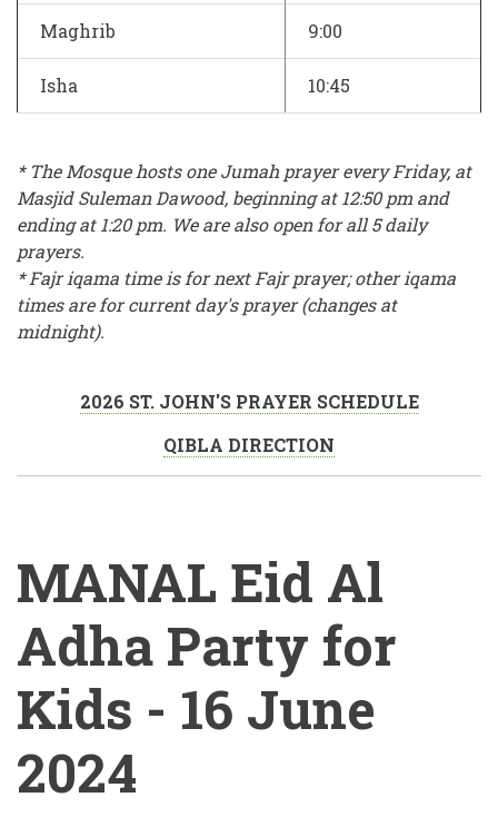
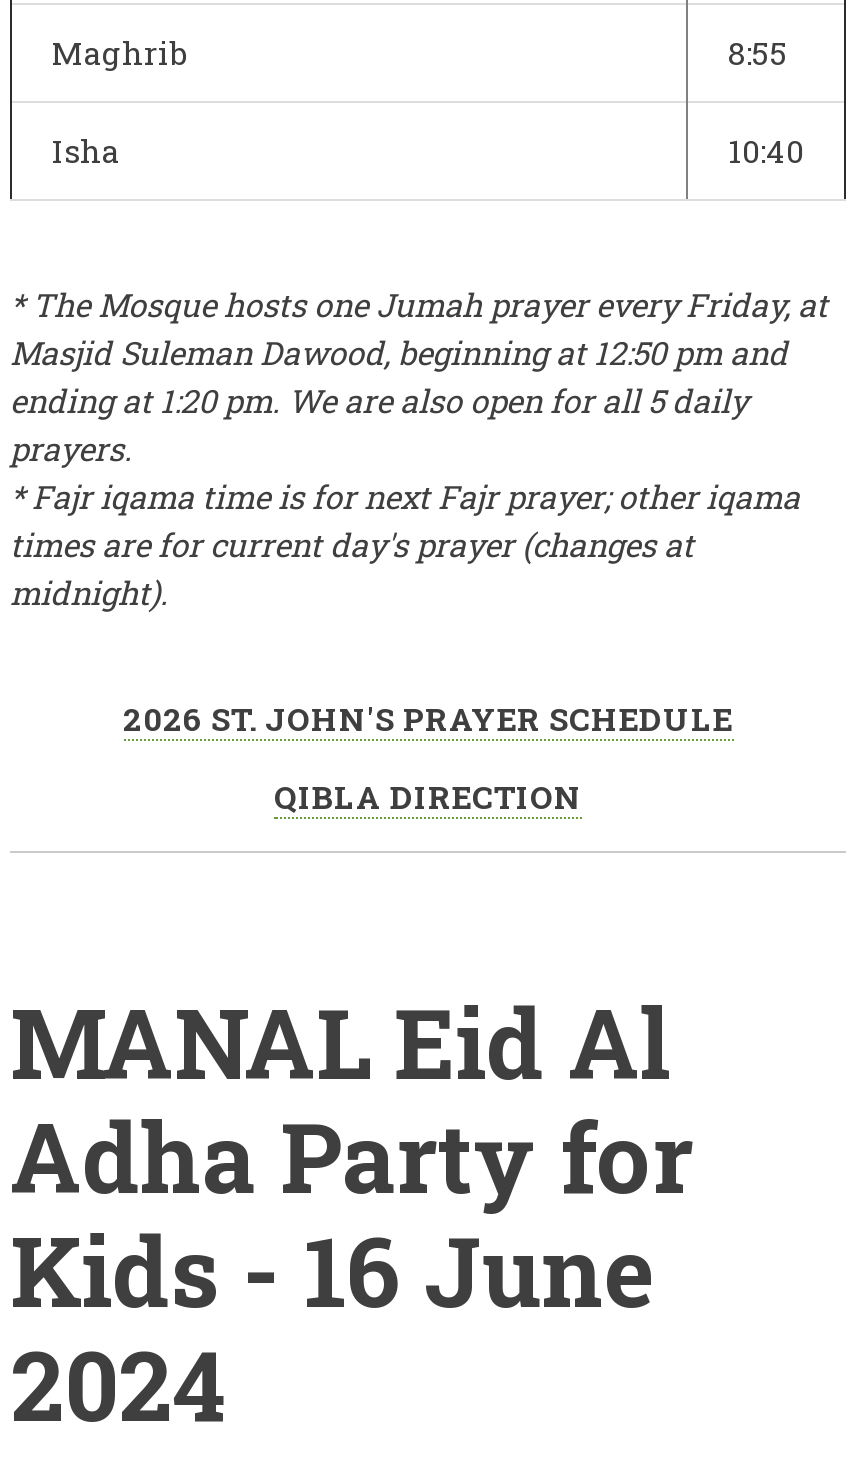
[308,19,342,43] 9:00 -> [728,31,788,73] 8:55
[308,74,350,97] 10:45 -> [728,129,804,171] 10:40

